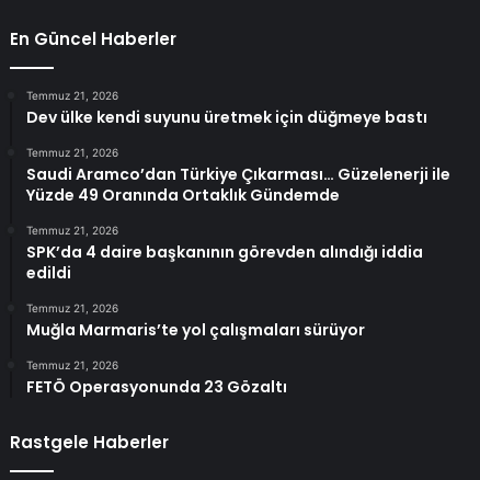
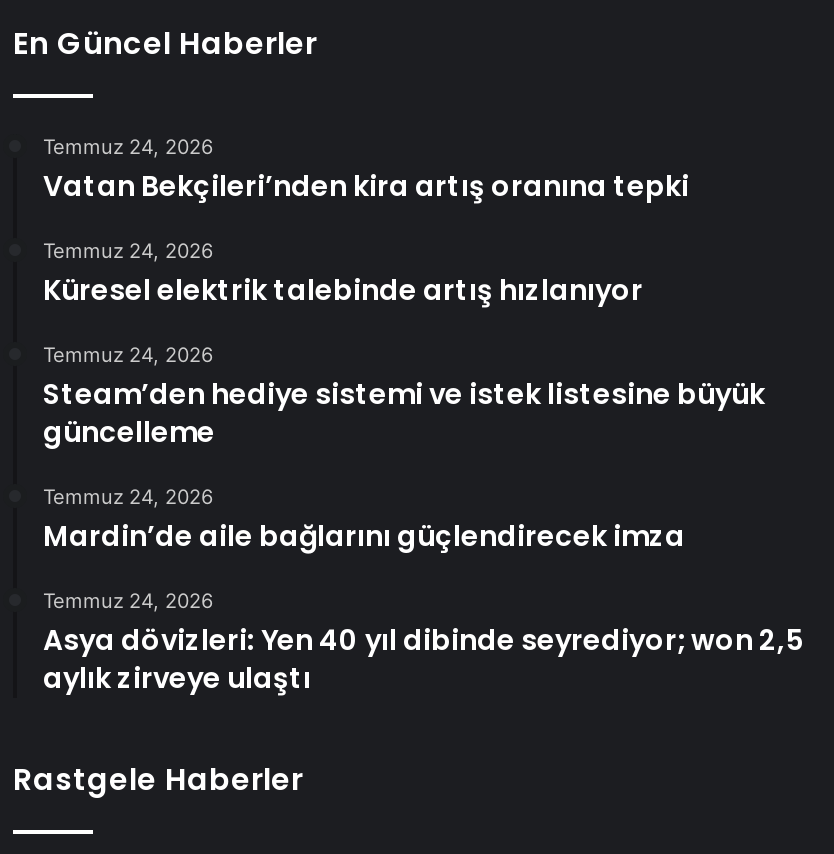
[26,89,427,128] Temmuz 21, 2026 | Dev ülke kendi suyunu üretmek için düğmeye bastı -> [43,134,689,206] Temmuz 24, 2026 | Vatan Bekçileri’nden kira artış oranına tepki
[26,146,450,206] Temmuz 21, 2026 | Saudi Aramco’dan Türkiye Çıkarması… Güzelenerji ile | Yüzde 49 Oranında Ortaklık Gündemde -> [43,238,643,310] Temmuz 24, 2026 | Küresel elektrik talebinde artış hızlanıyor
[26,224,423,284] Temmuz 21, 2026 | SPK’da 4 daire başkanının görevden alındığı iddia | edildi -> [43,342,765,452] Temmuz 24, 2026 | Steam’den hediye sistemi ve istek listesine büyük | güncelleme
[26,301,365,341] Temmuz 21, 2026 | Muğla Marmaris’te yol çalışmaları sürüyor -> [43,484,685,556] Temmuz 24, 2026 | Mardin’de aile bağlarını güçlendirecek imza
[26,358,287,398] Temmuz 21, 2026 | FETÖ Operasyonunda 23 Gözaltı -> [43,588,803,698] Temmuz 24, 2026 | Asya dövizleri: Yen 40 yıl dibinde seyrediyor; won 2,5 | aylık zirveye ulaştı

